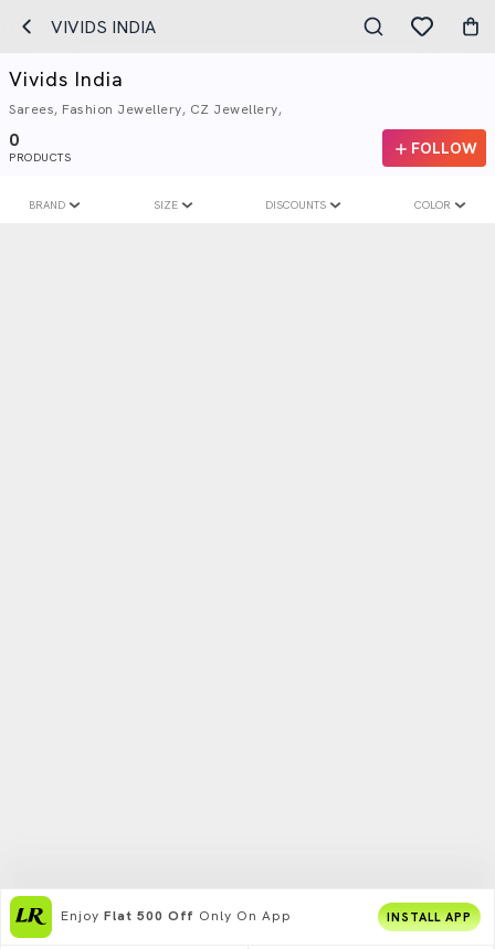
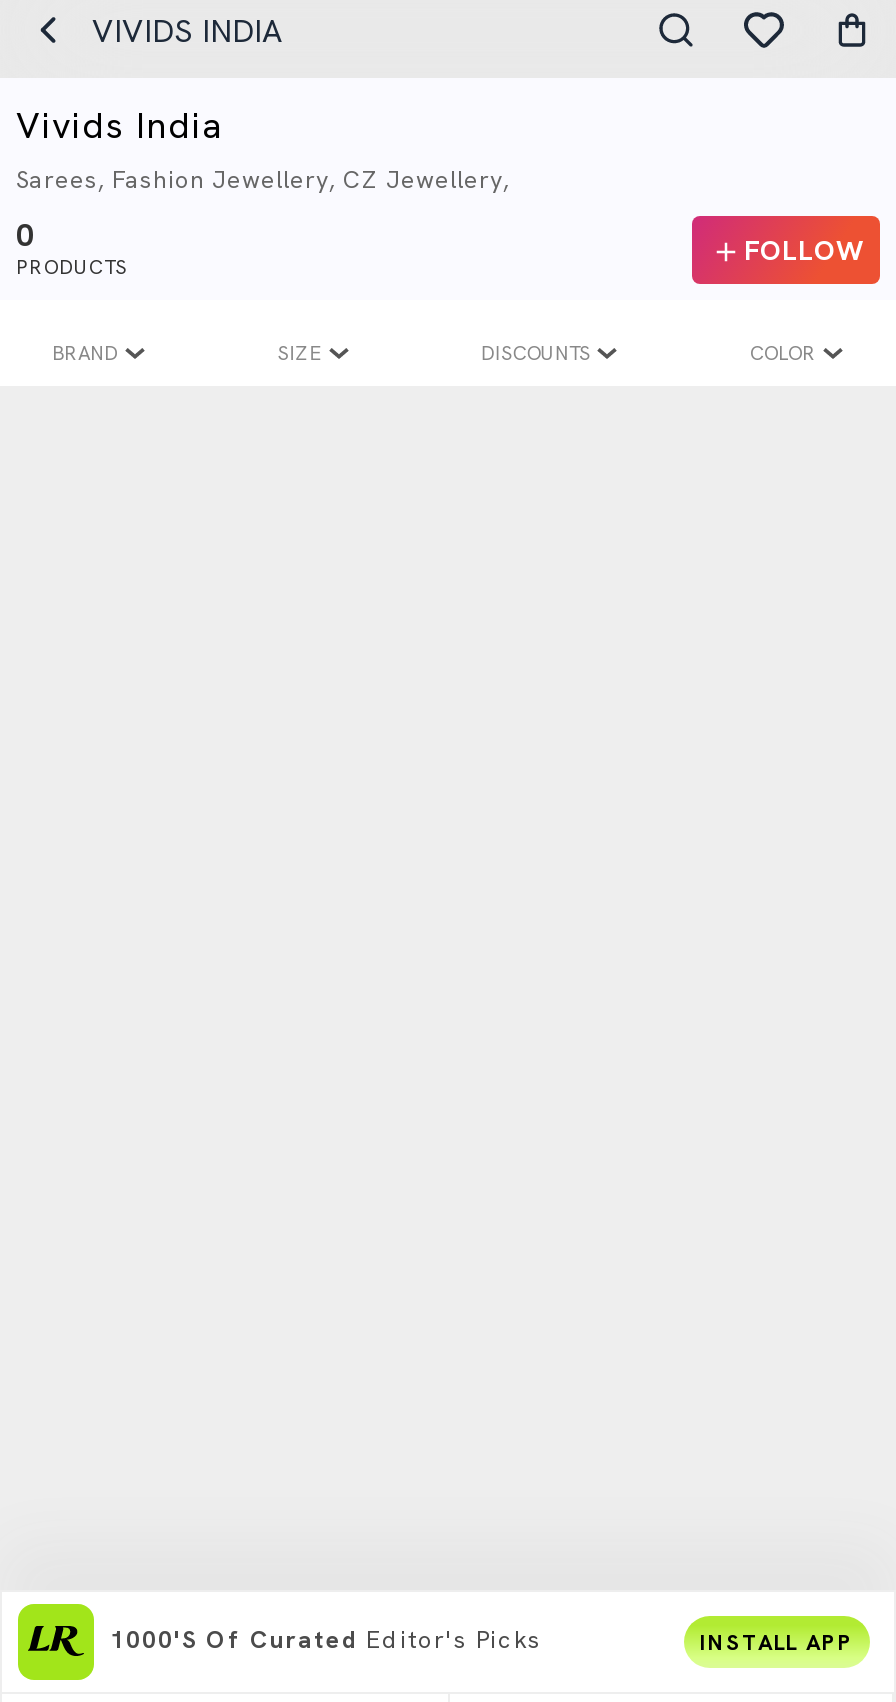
[61,907,292,925] Enjoy Flat 500 Off Only On App -> [110,1624,542,1656] 1000's Of Curated Editor's Picks

